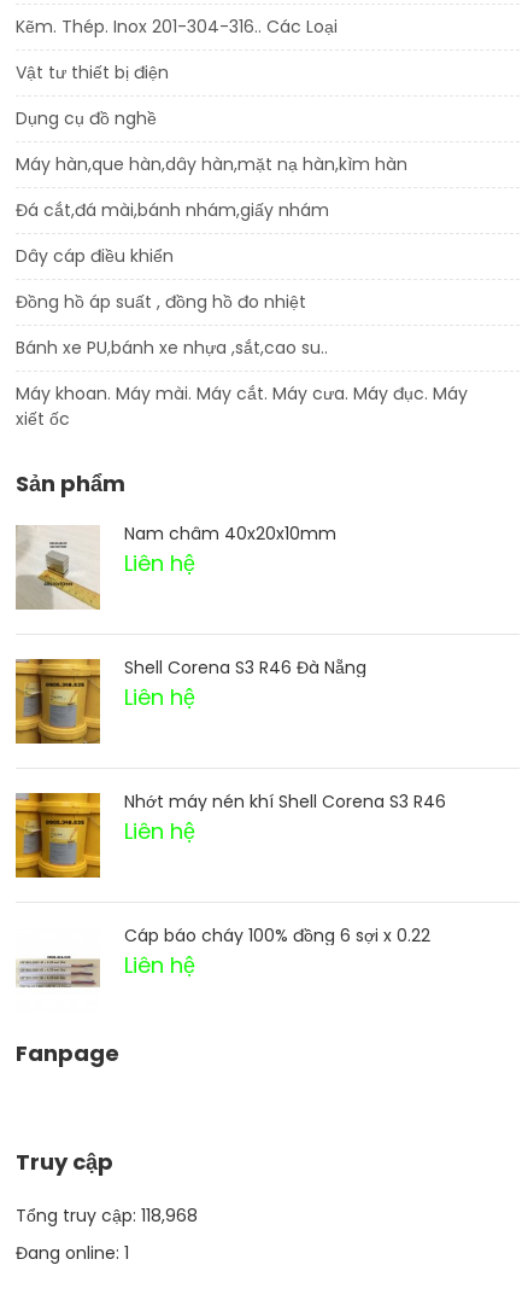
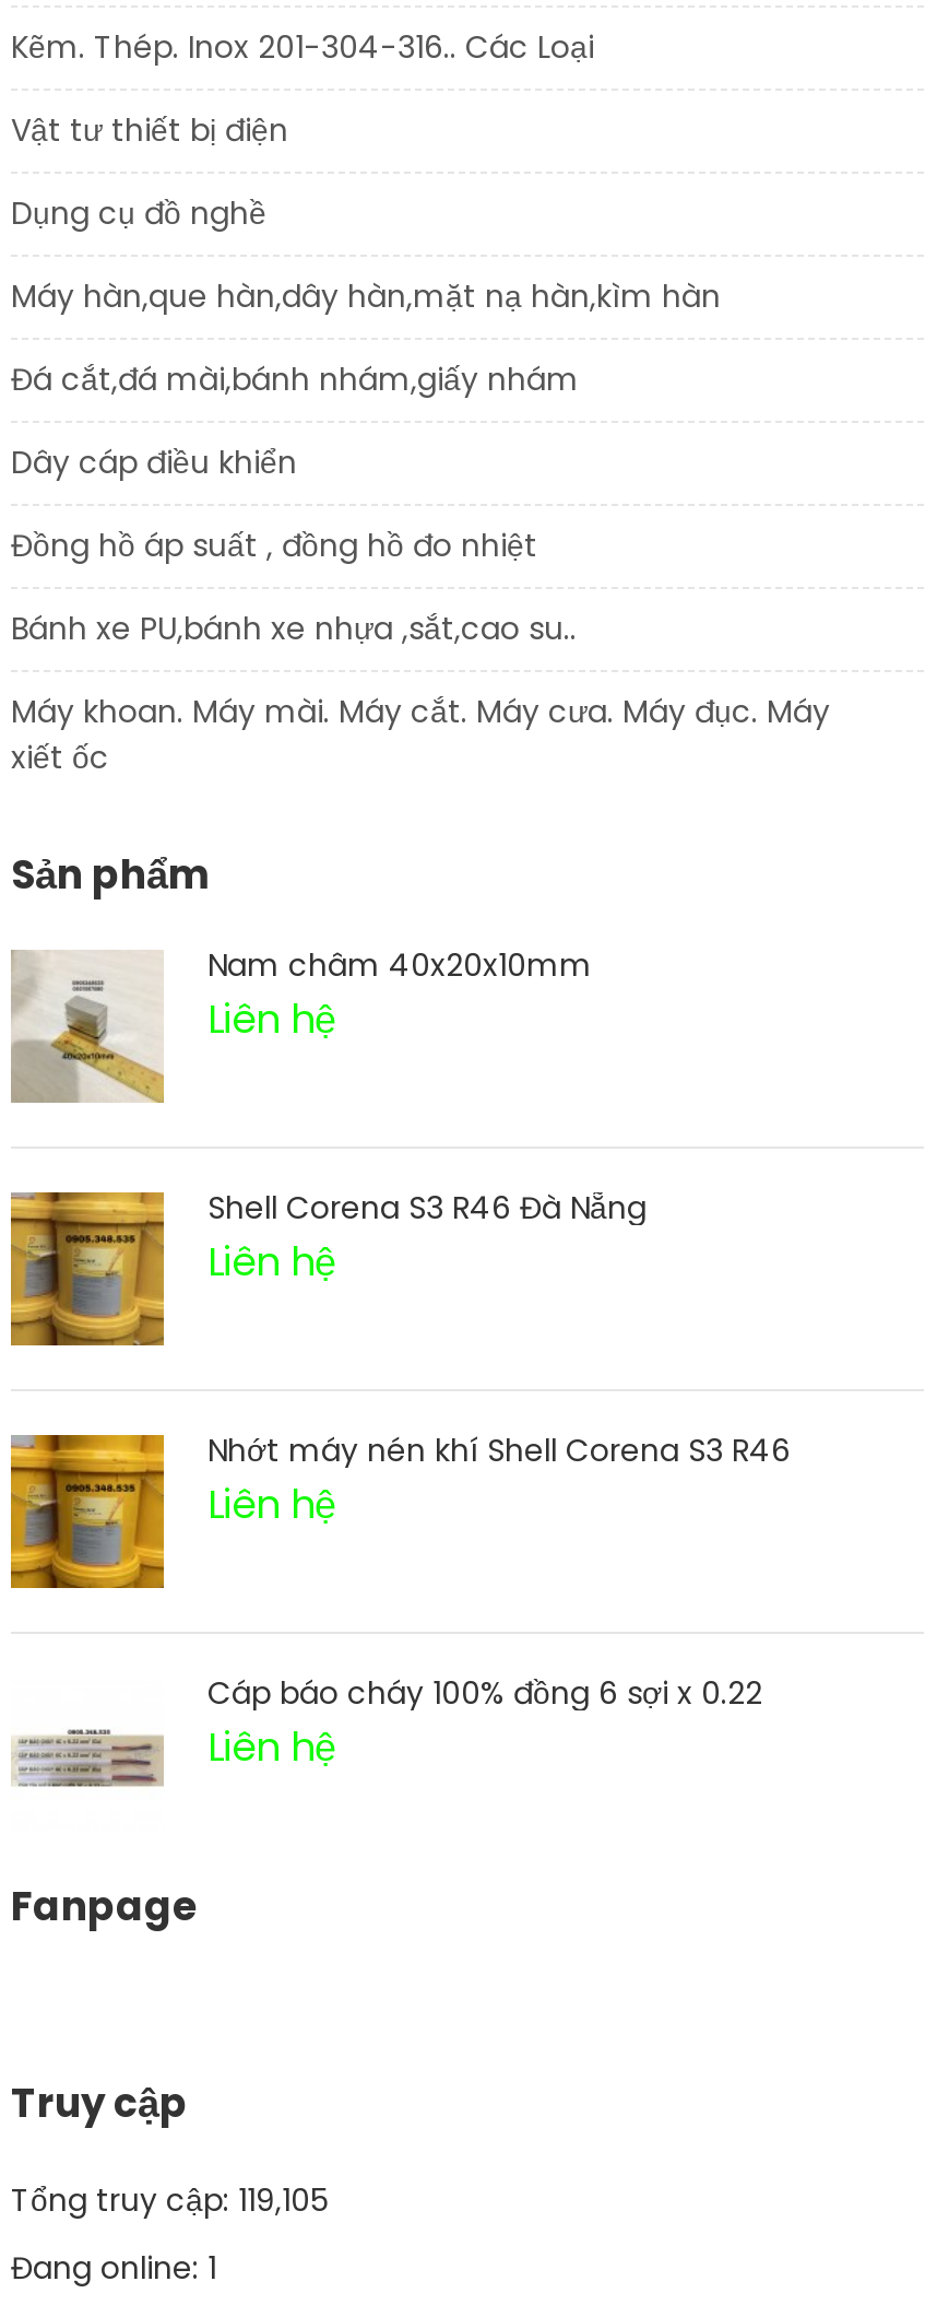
[16,1203,198,1228] Tổng truy cập: 118,968 -> [11,2178,328,2222] Tổng truy cập: 119,105

